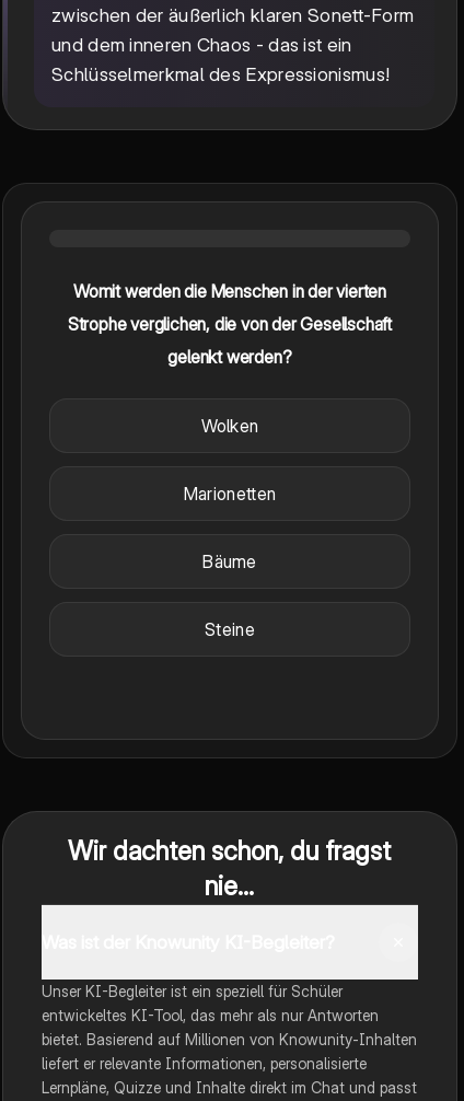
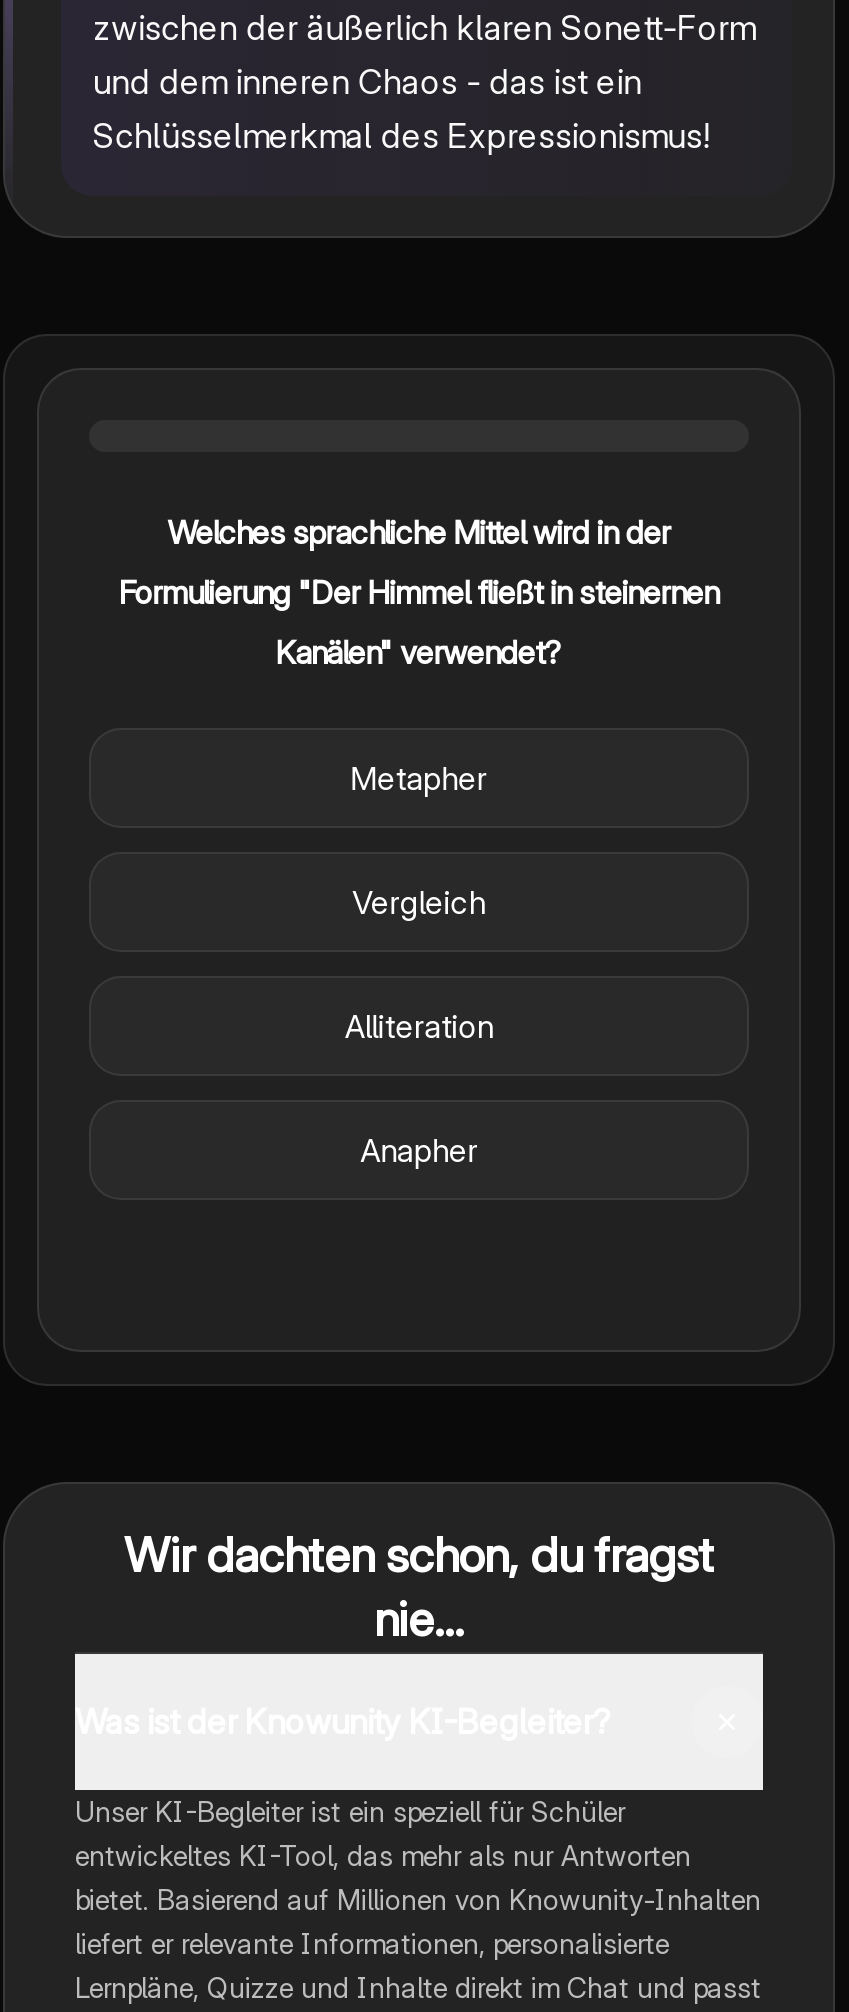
[73,281,386,302] Womit werden die Menschen in der vierten -> [168,513,670,553] Welches sprachliche Mittel wird in der
[68,313,392,335] Strophe verglichen, die von der Gesellschaft -> [119,573,719,613] Formulierung "Der Himmel fließt in steinernen
[168,346,292,368] gelenkt werden? -> [276,633,562,673] Kanälen" verwendet?
[201,415,259,437] Wolken -> [351,759,487,799] Metapher
[184,483,276,505] Marionetten -> [352,883,486,923] Vergleich
[203,551,257,573] Bäume -> [344,1007,494,1047] Alliteration
[205,619,255,641] Steine -> [360,1131,478,1171] Anapher

